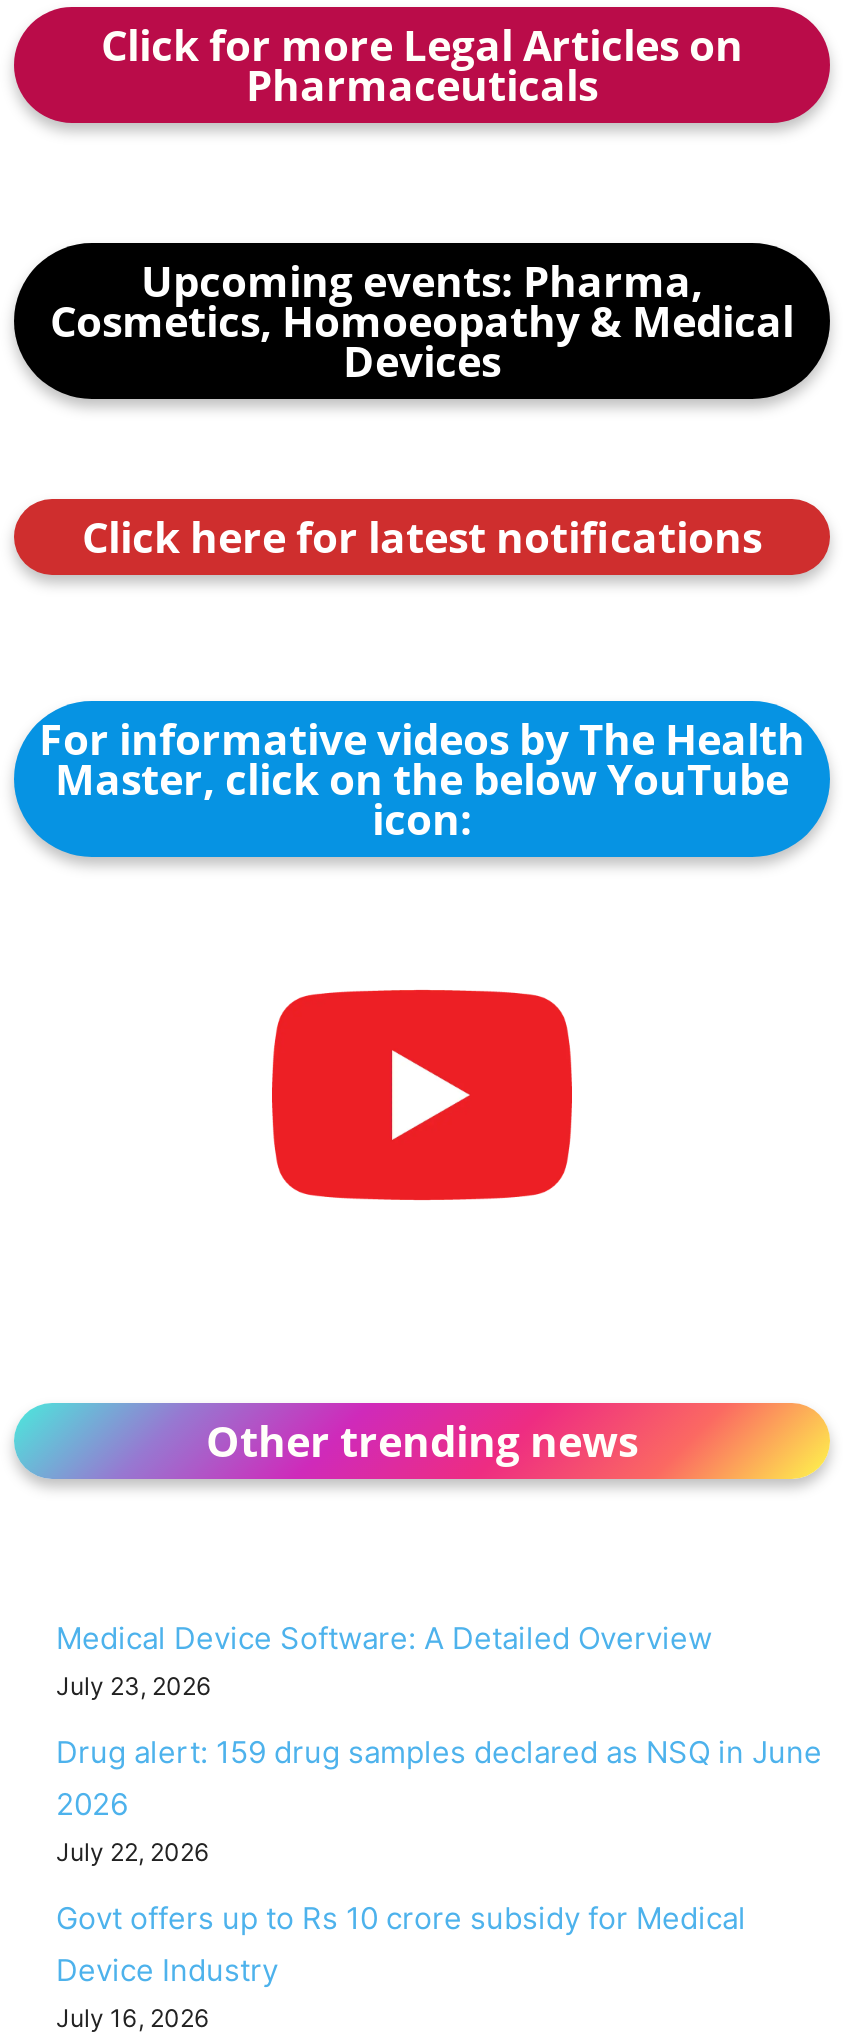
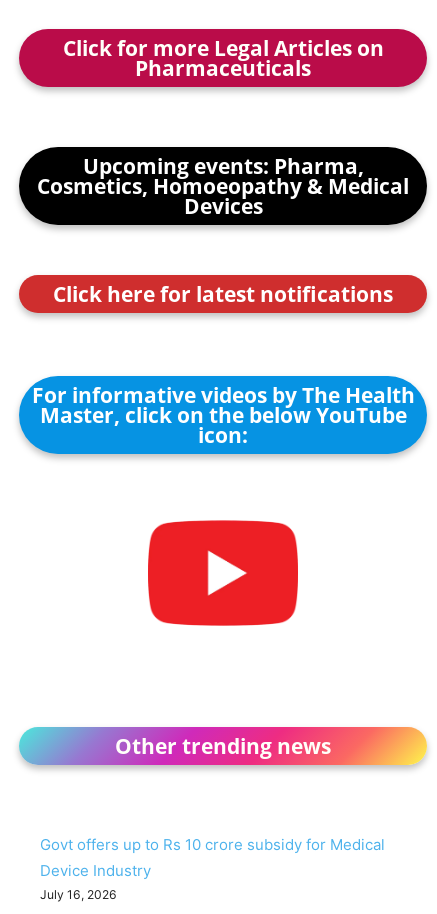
[56,1619,822,1867] Medical Device Software: A Detailed Overview | July 23, 2026 | Drug alert: 159 drug samples declared as NSQ in June | 2026 | July 22, 2026 -> none

